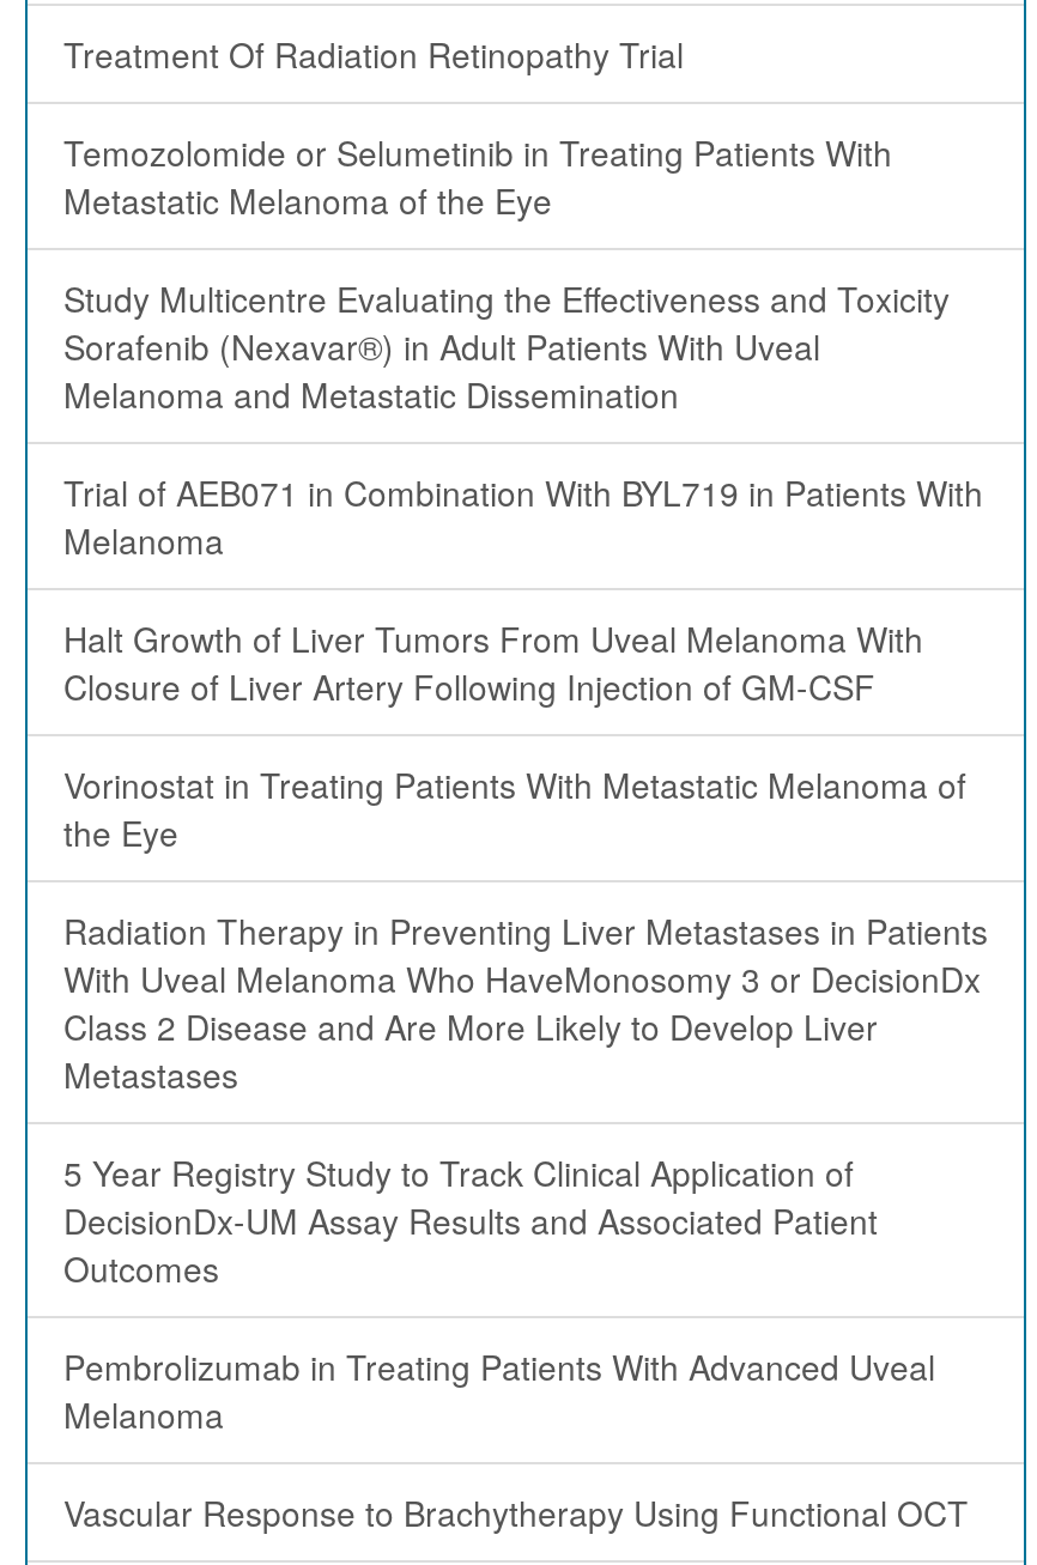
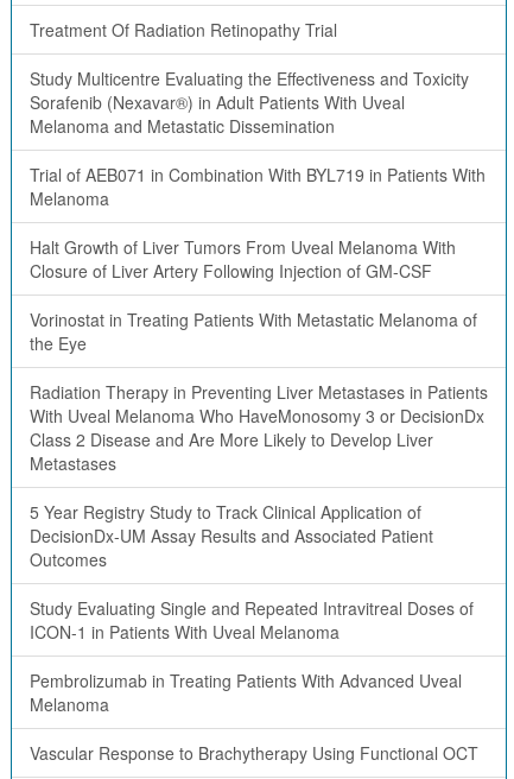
[63,128,892,224] Temozolomide or Selumetinib in Treating Patients With | Metastatic Melanoma of the Eye -> none
moved [63,274,988,1292] -> [30,66,488,571]: Study Multicentre Evaluating the Effectiveness and Toxicity | Sorafenib (Nexavar®) in Adult Patients With Uveal | Melanoma and Metastatic Dissemination | ... | DecisionDx-UM Assay Results and Associated Patient | Outcomes
none -> [30,596,474,644] Study Evaluating Single and Repeated Intravitreal Doses of | ICON-1 in Patients With Uveal Melanoma

